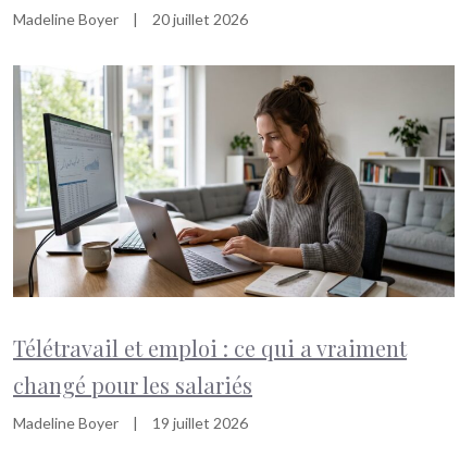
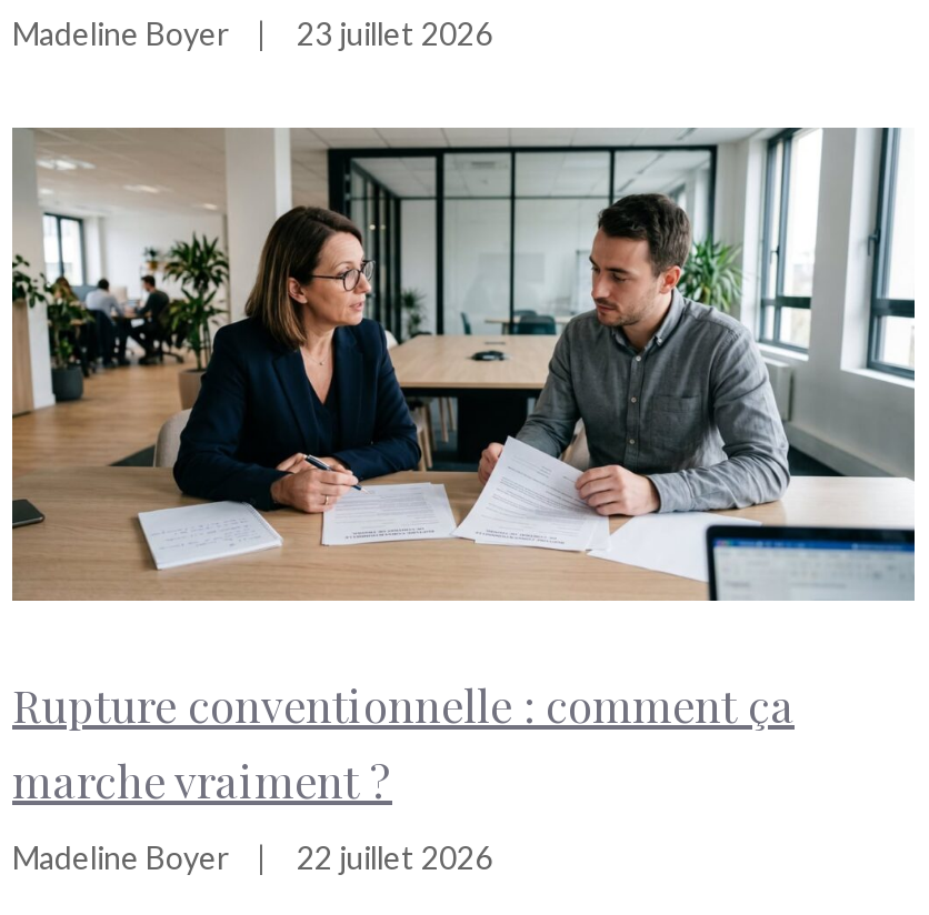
[152,10,248,29] 20 juillet 2026 -> [297,15,492,53] 23 juillet 2026
[13,64,456,399] [image] | Télétravail et emploi : ce qui a vraiment | changé pour les salariés -> [12,125,917,809] [image] | Rupture conventionnelle : comment ça | marche vraiment ?
[152,413,248,432] 19 juillet 2026 -> [297,838,492,875] 22 juillet 2026

